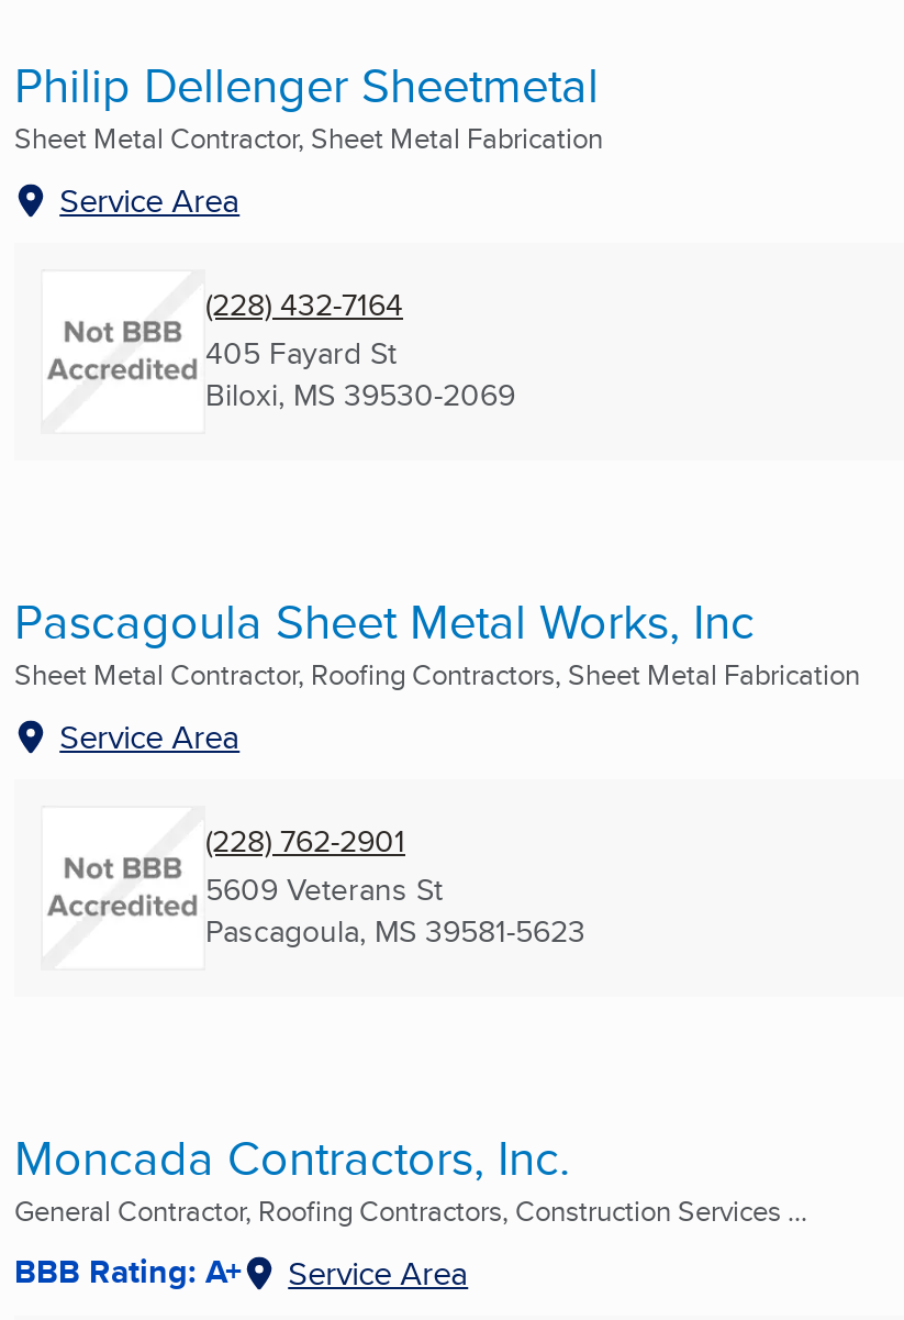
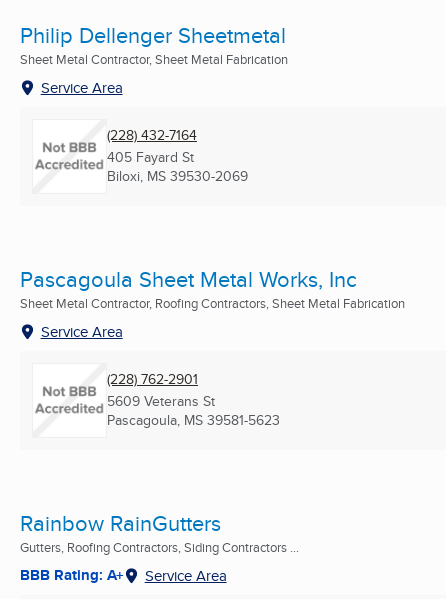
[14,1122,807,1230] Moncada Contractors, Inc. | General Contractor, Roofing Contractors, Construction Services ... -> [20,507,299,556] Rainbow RainGutters | Gutters, Roofing Contractors, Siding Contractors ...

